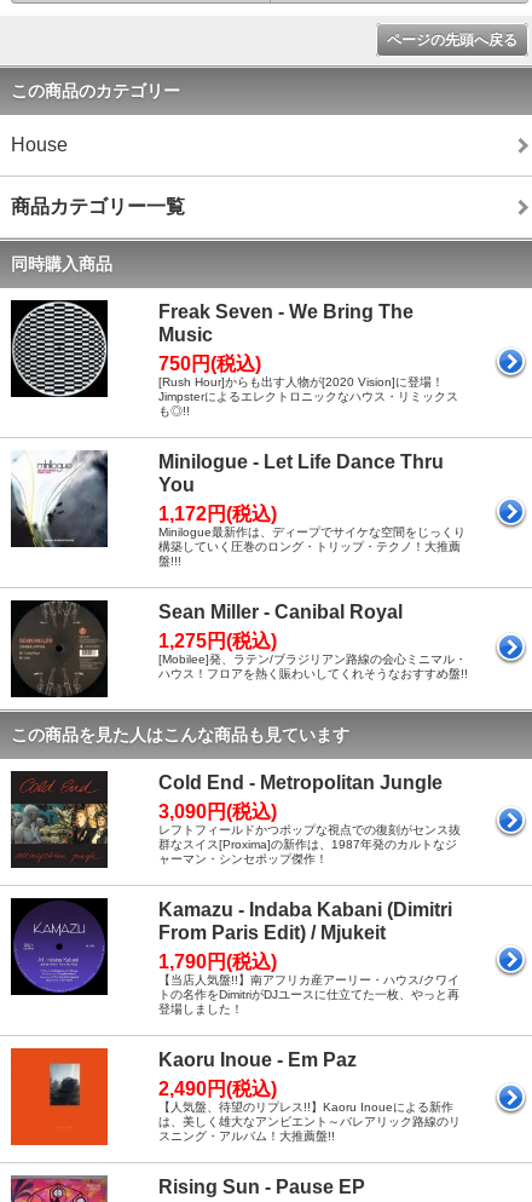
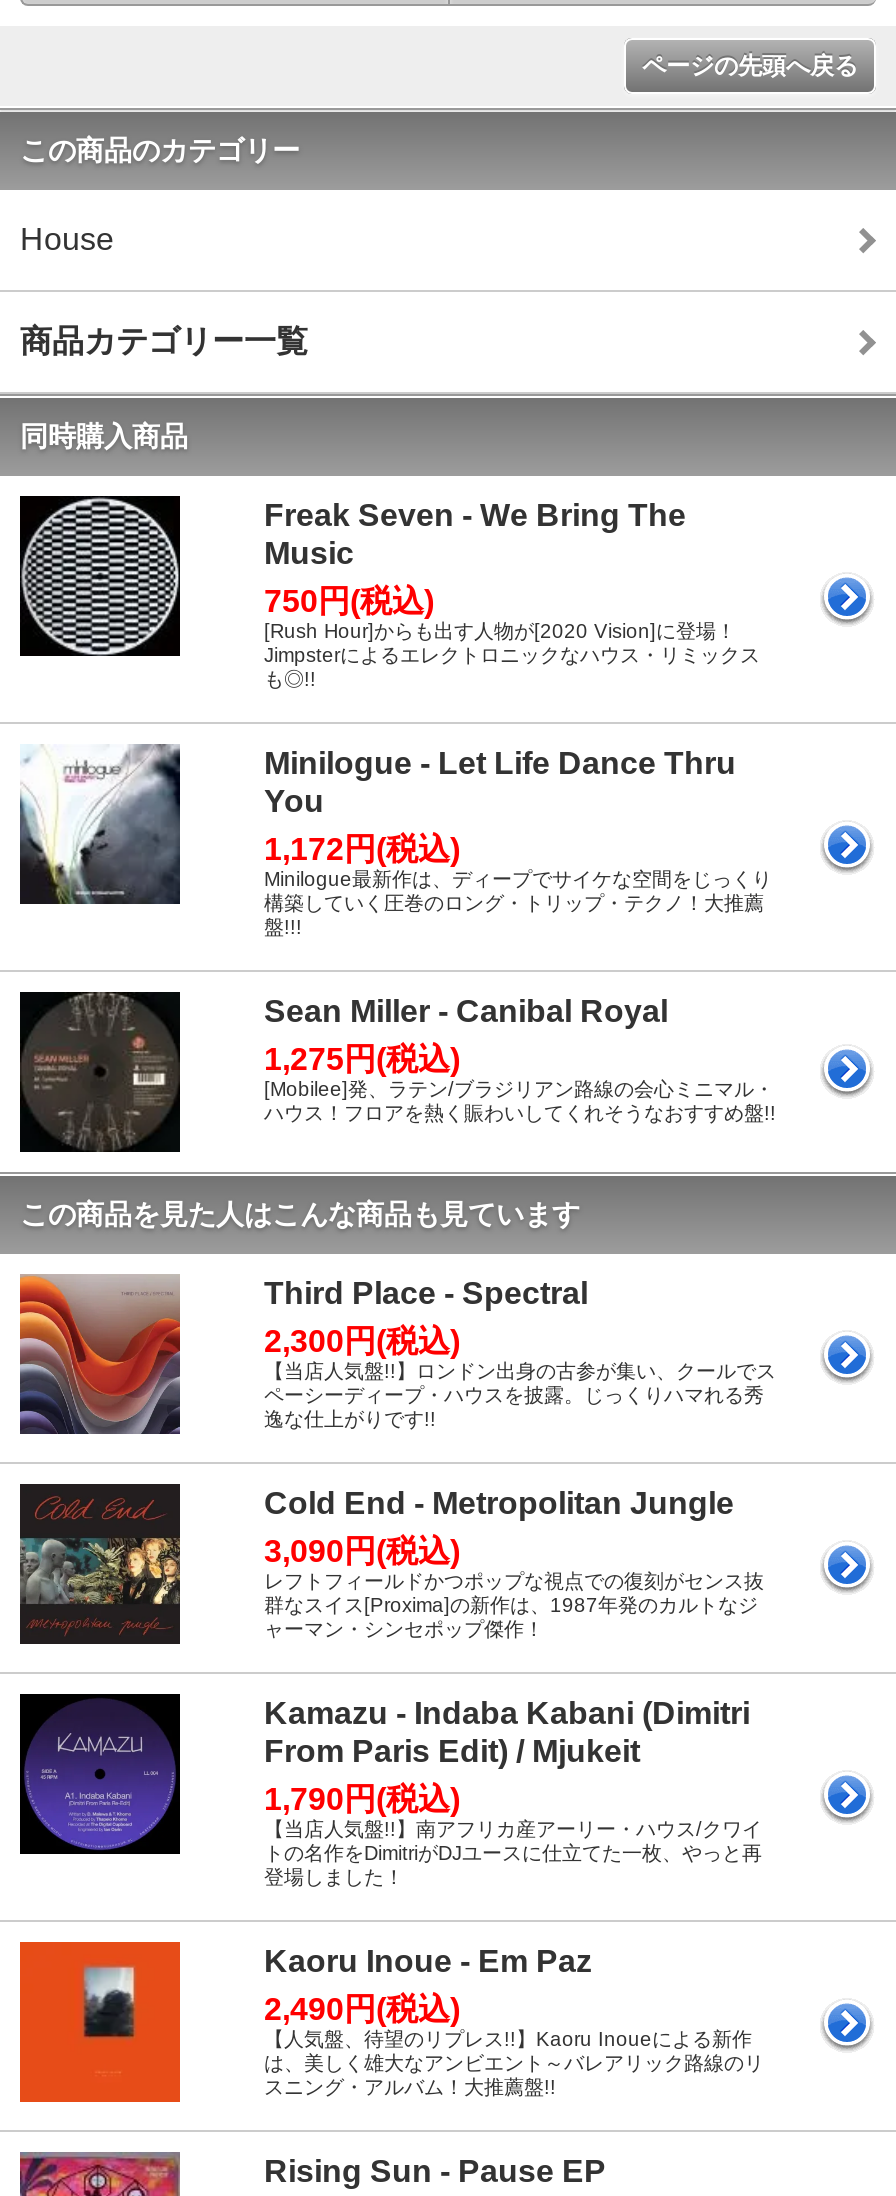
none -> [18,1274,182,1434] [image]
none -> [264,1275,776,1429] Third Place - Spectral | 2,300円(税込) | 【当店人気盤!!】ロンドン出身の古参が集い、クールでス | ペーシーディープ・ハウスを披露。じっくりハマれる秀 | 逸な仕上がりです!!

